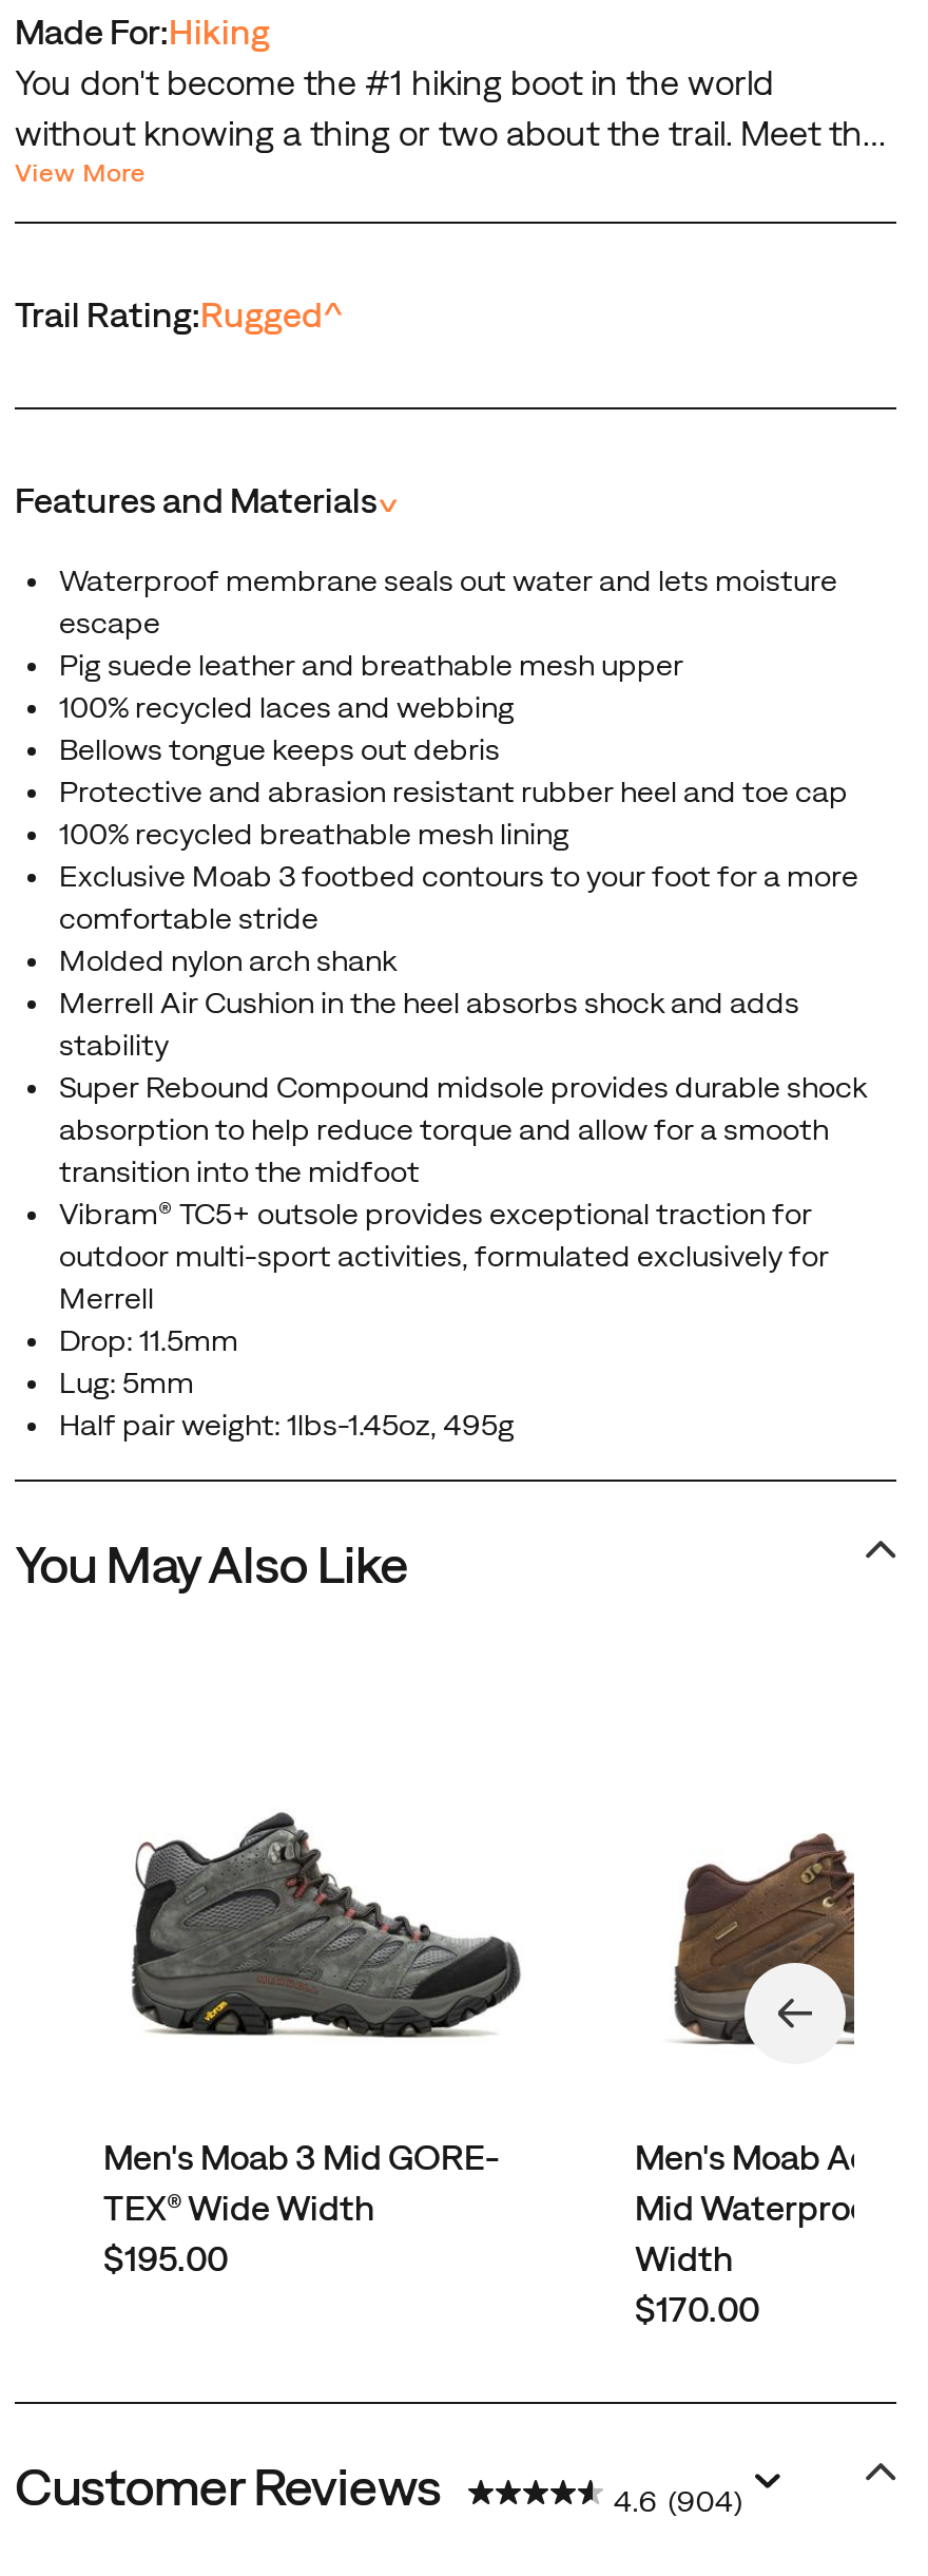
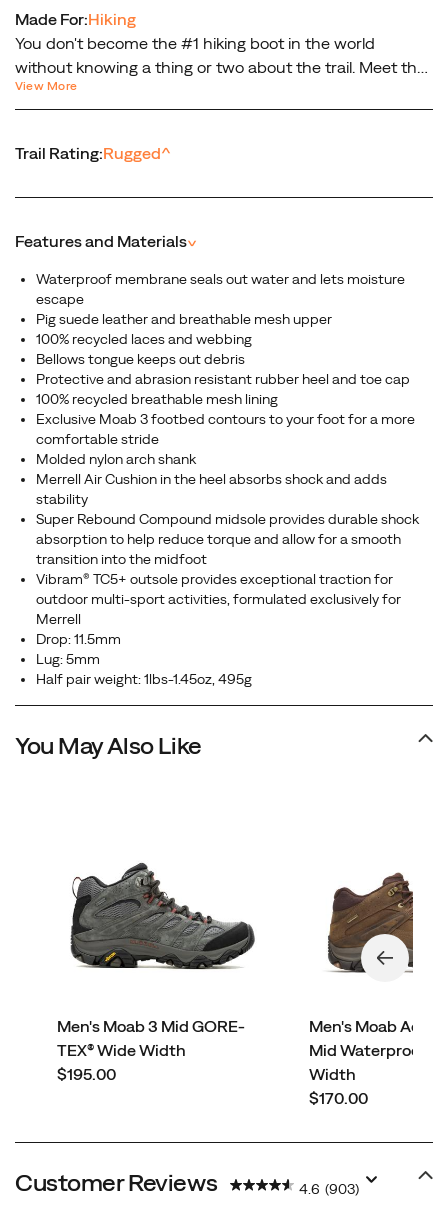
[613,2483,742,2517] 4.6 (904) -> [299,1181,359,1197] 4.6 (903)

